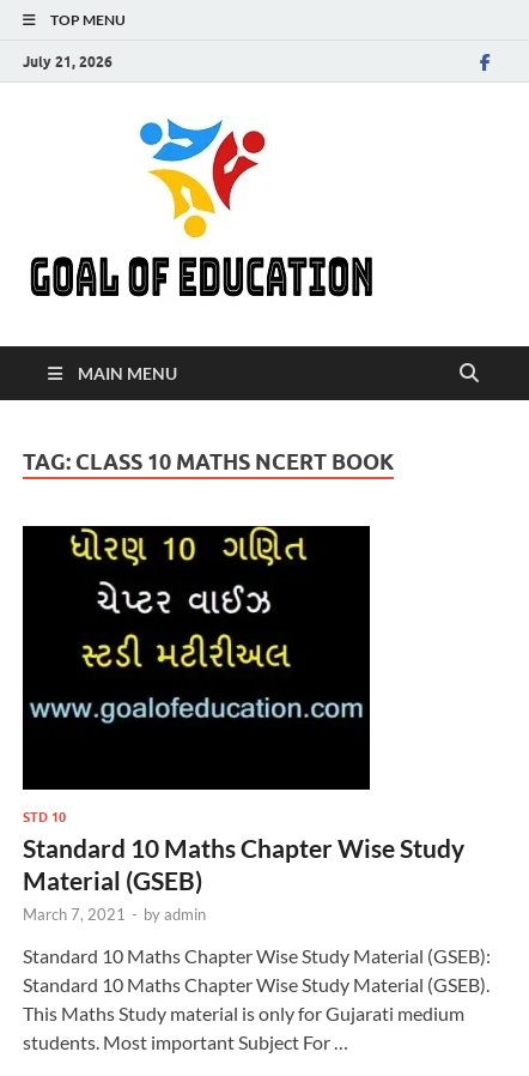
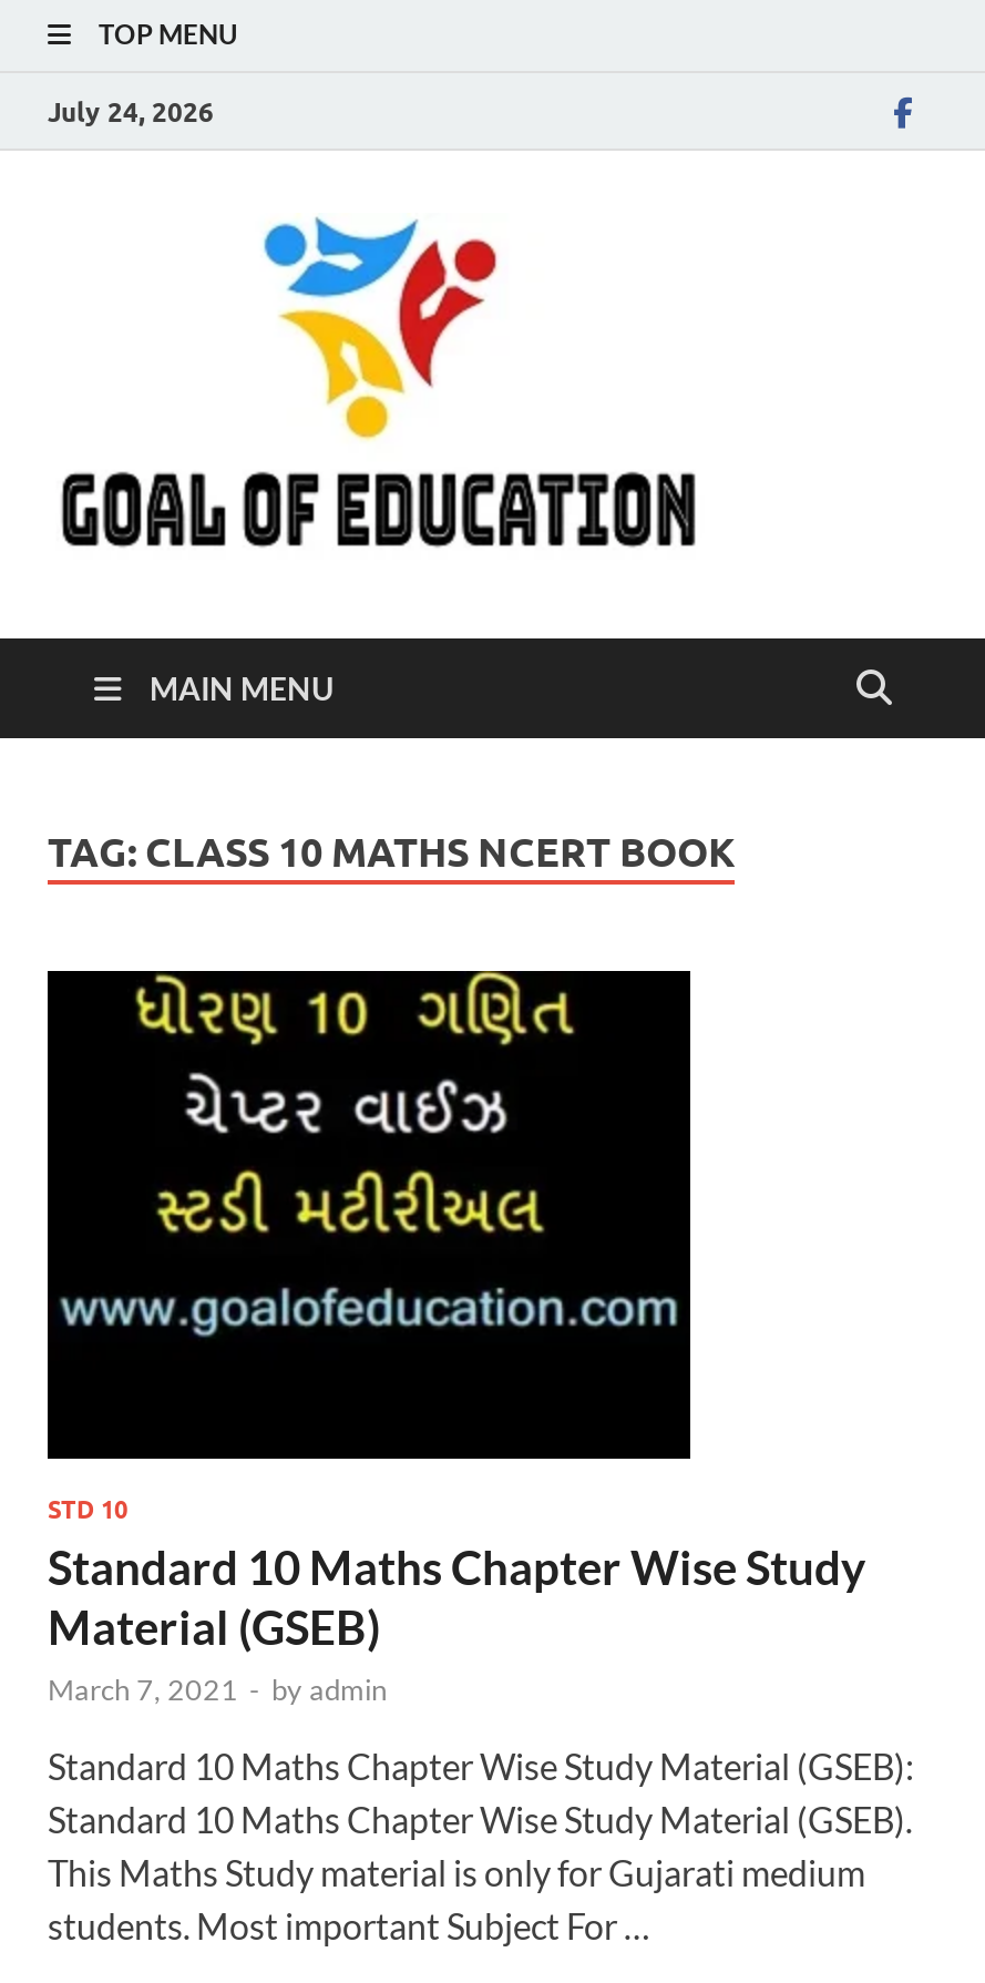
[23,52,113,70] July 21, 2026 -> [48,94,214,127] July 24, 2026

